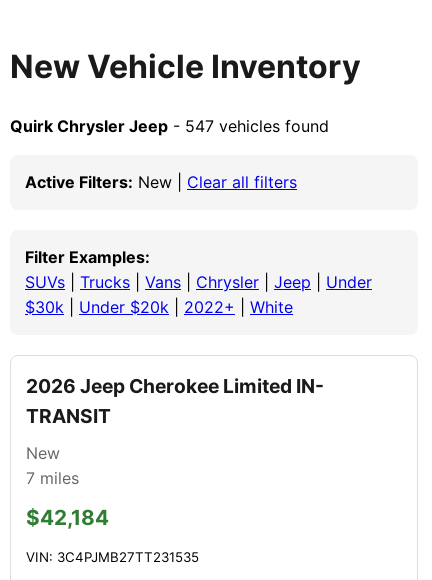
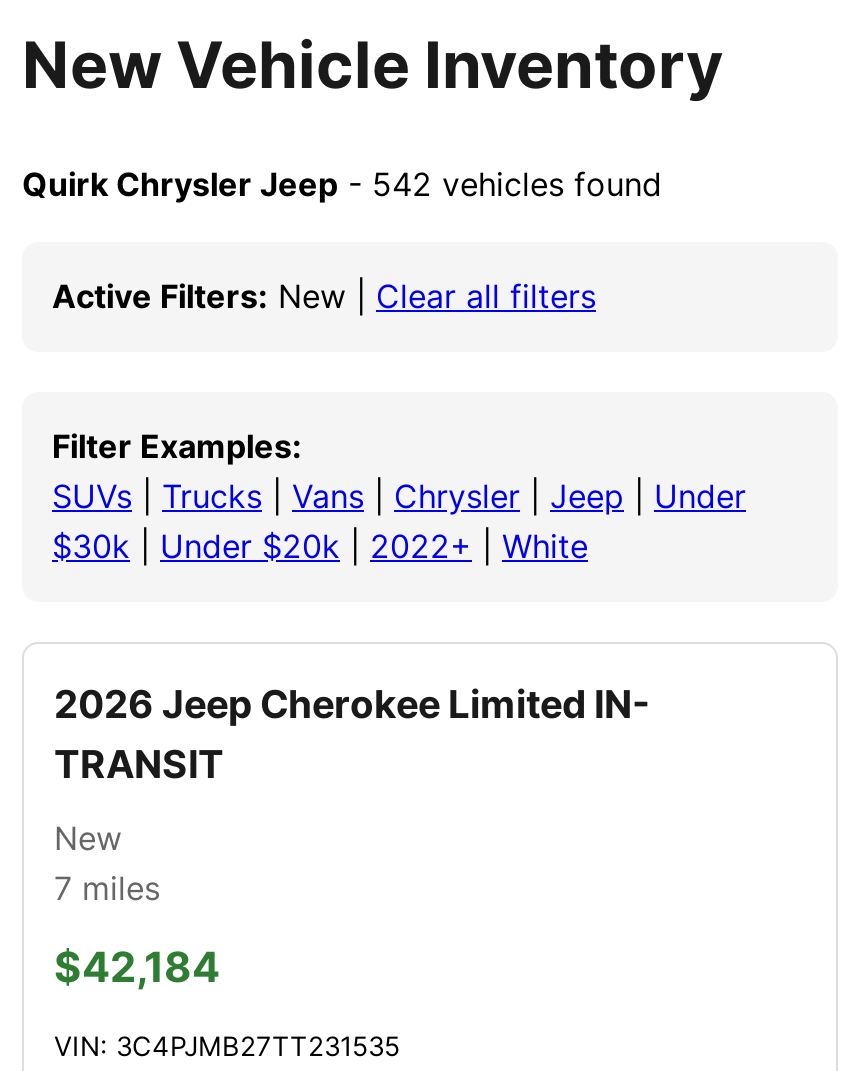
[10,116,329,136] Quirk Chrysler Jeep - 547 vehicles found -> [22,164,662,204] Quirk Chrysler Jeep - 542 vehicles found

